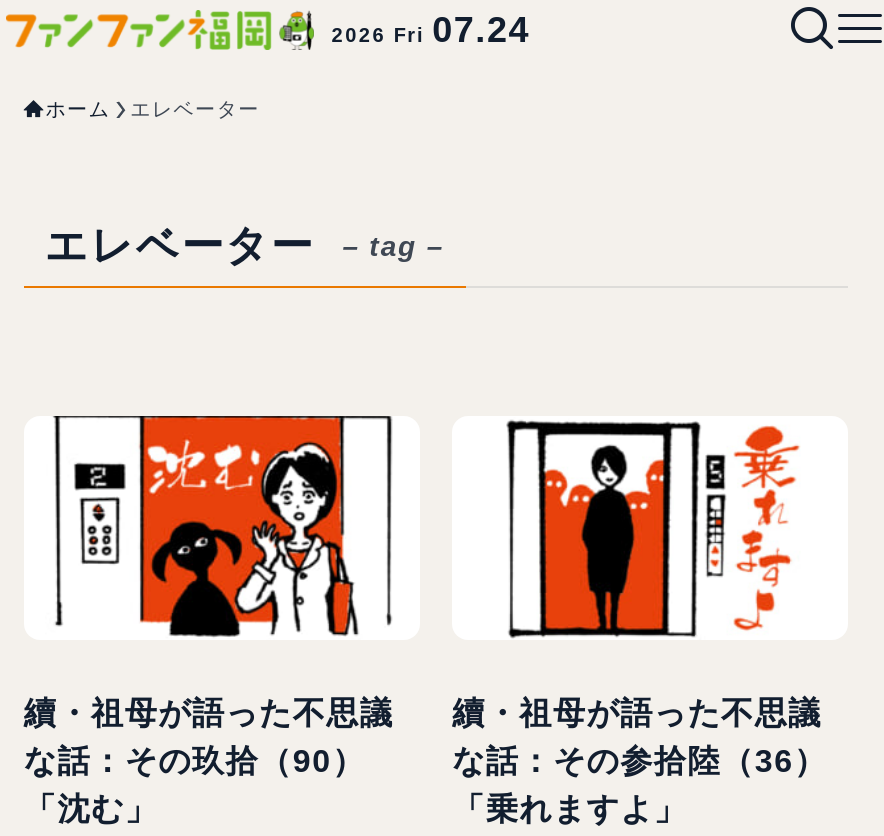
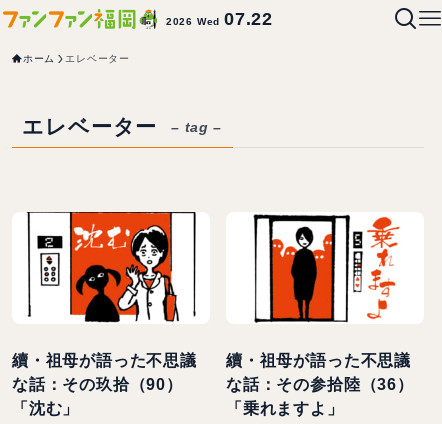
[332,10,530,50] 2026 Fri 07.24 -> [166,9,273,29] 2026 Wed 07.22

